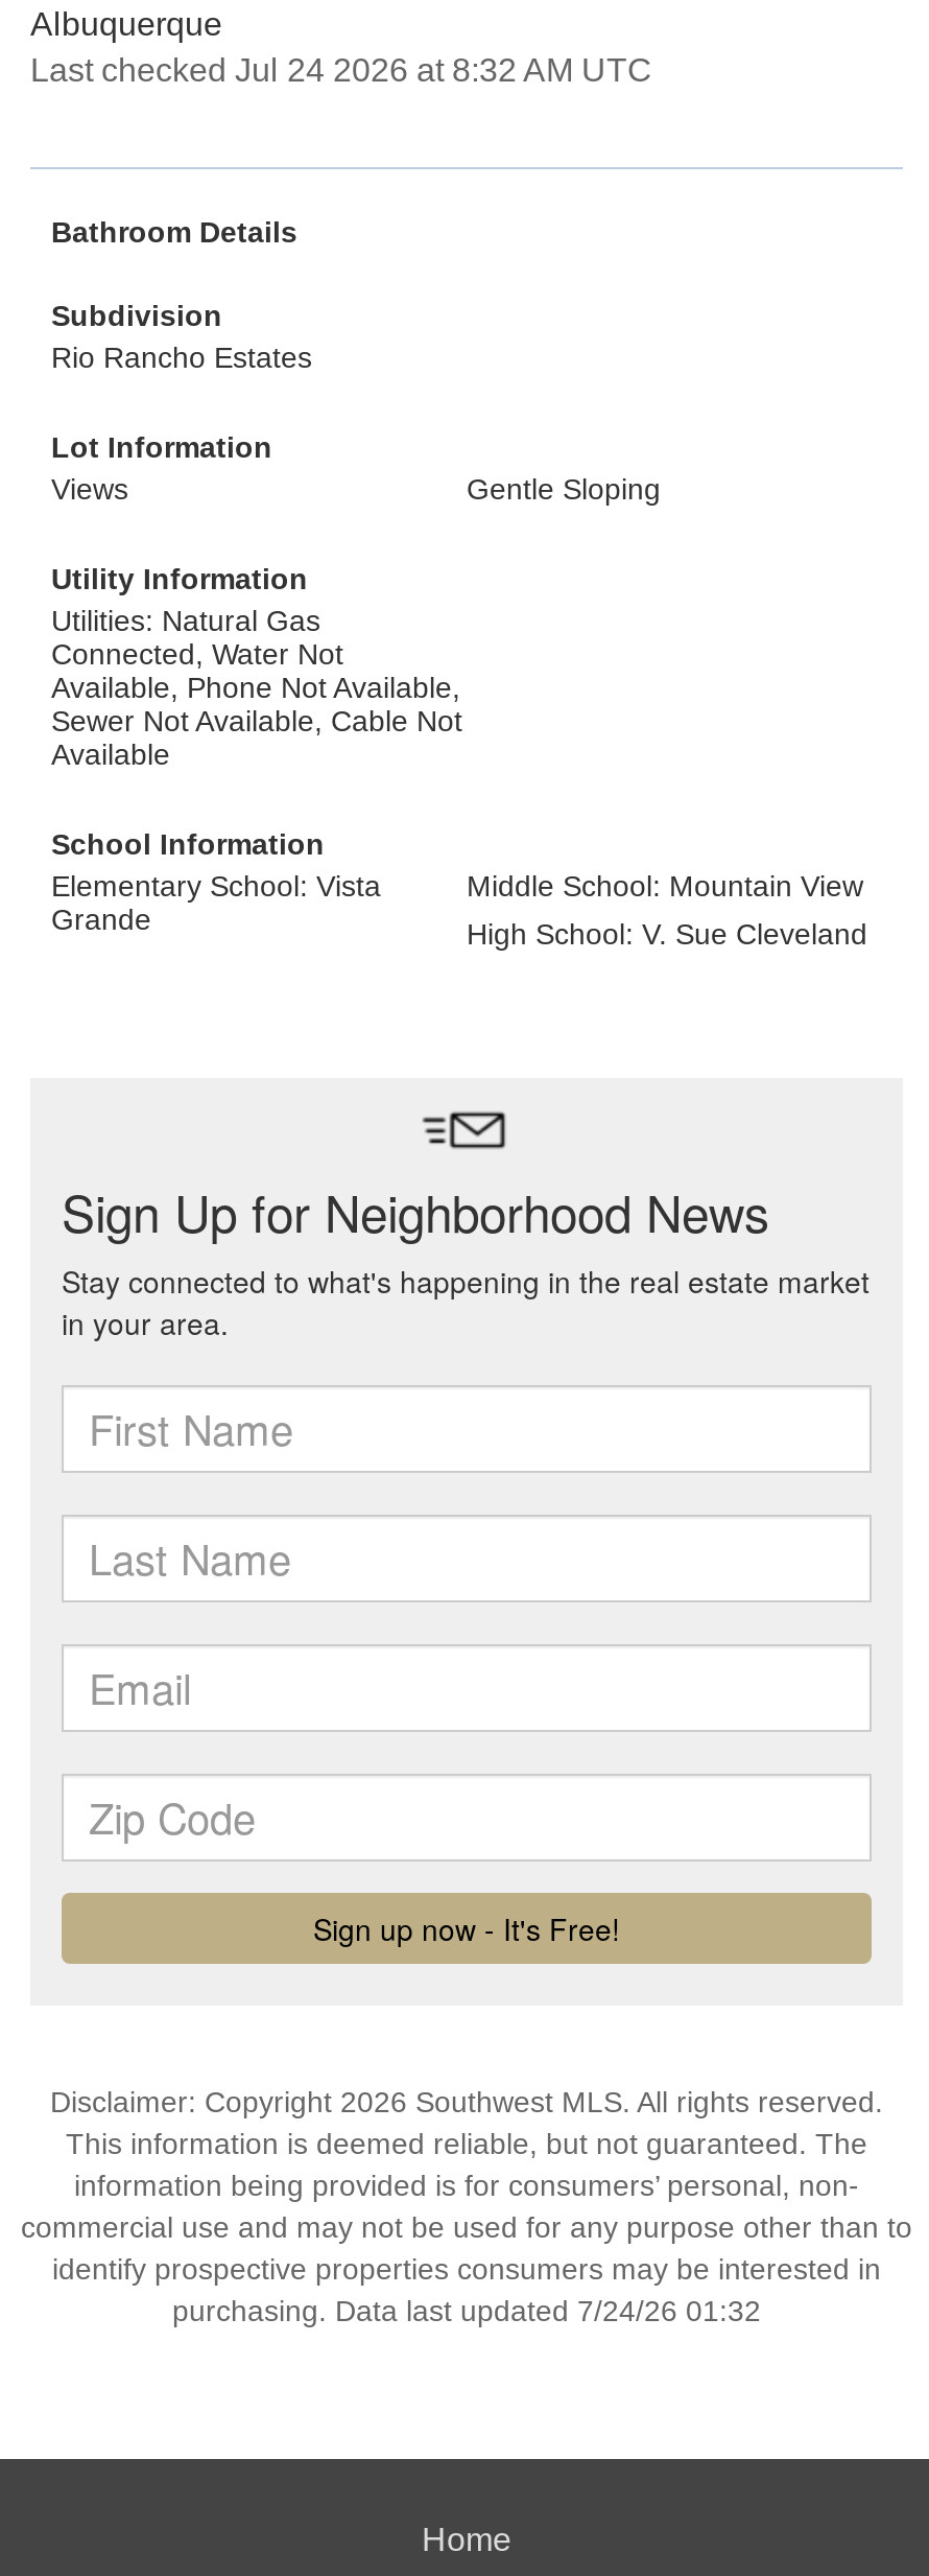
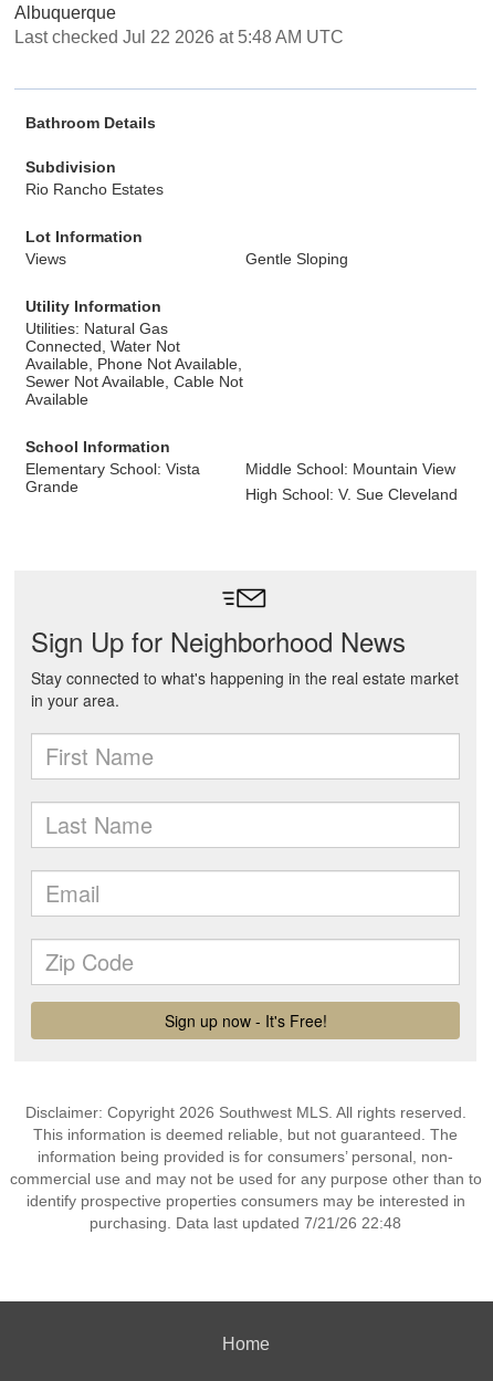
[30,52,652,88] Last checked Jul 24 2026 at 8:32 AM UTC -> [14,28,344,46] Last checked Jul 22 2026 at 5:48 AM UTC
[172,2294,761,2327] purchasing. Data last updated 7/24/26 01:32 -> [90,1214,401,1232] purchasing. Data last updated 7/21/26 22:48

